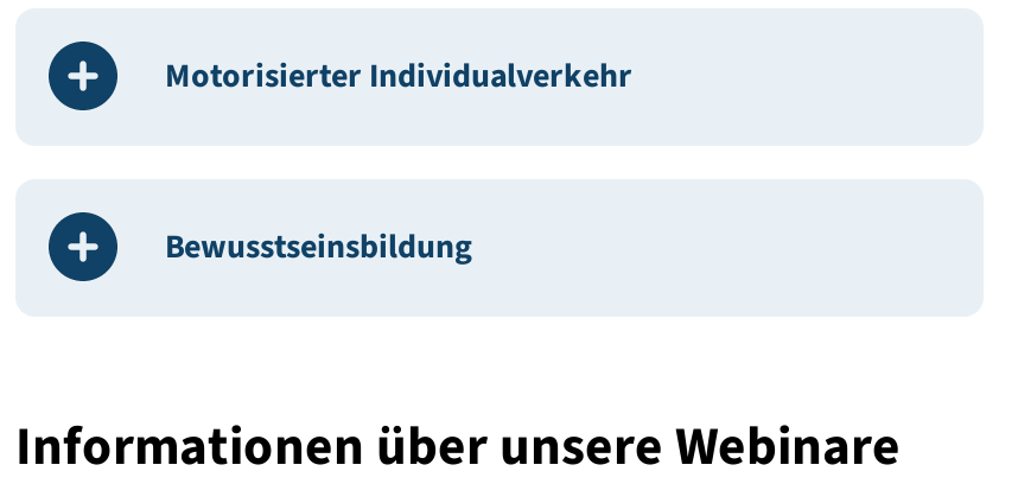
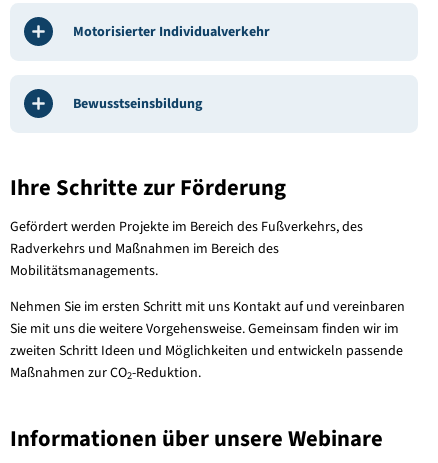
none -> [10,172,405,383] Ihre Schritte zur Förderung | Gefördert werden Projekte im Bereich des Fußverkehrs, des | Radverkehrs und Maßnahmen im Bereich des | Mobilitätsmanagements. | Nehmen Sie im ersten Schritt mit uns Kontakt auf und vereinbaren | Sie mit uns die weitere Vorgehensweise. Gemeinsam finden wir im | zweiten Schritt Ideen und Möglichkeiten und entwickeln passende | Maßnahmen zur CO2-Reduktion.

